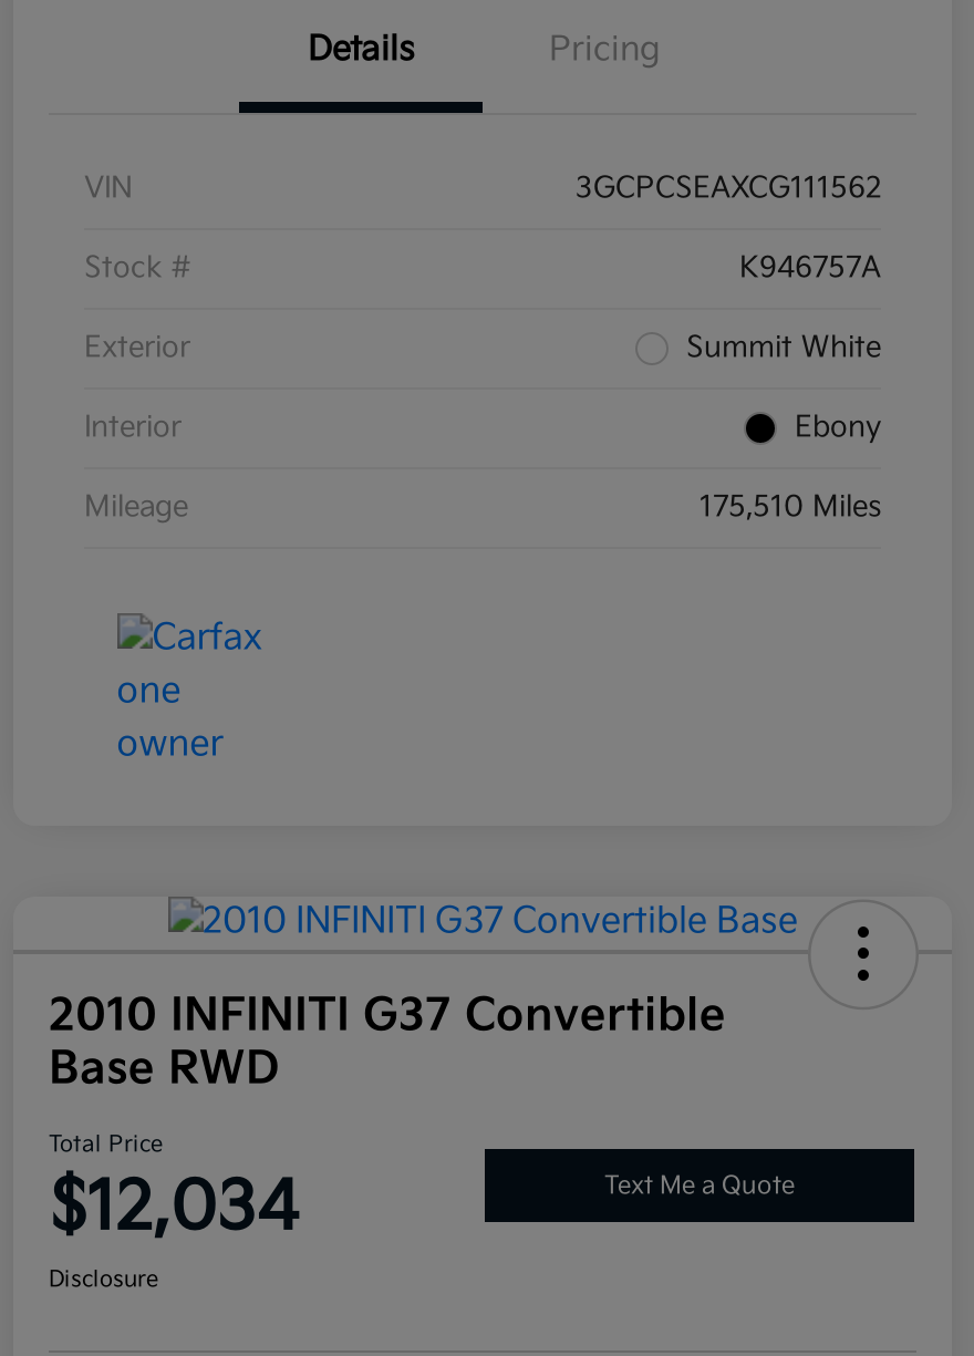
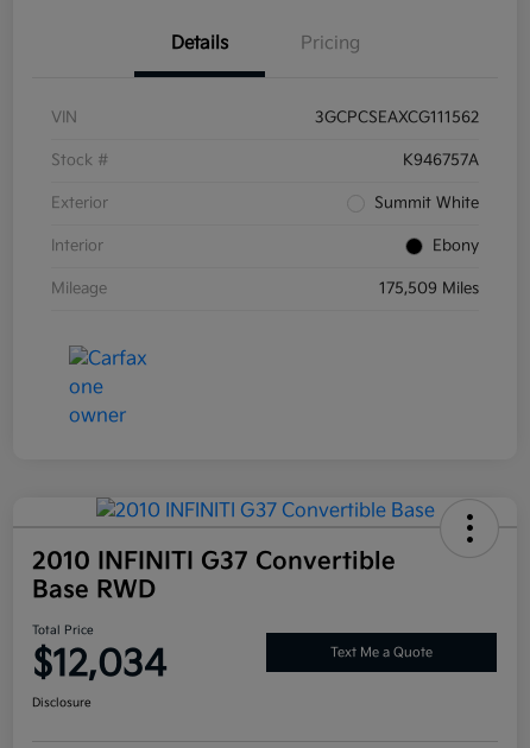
[700,489,881,524] 175,510 Miles -> [379,279,479,298] 175,509 Miles

